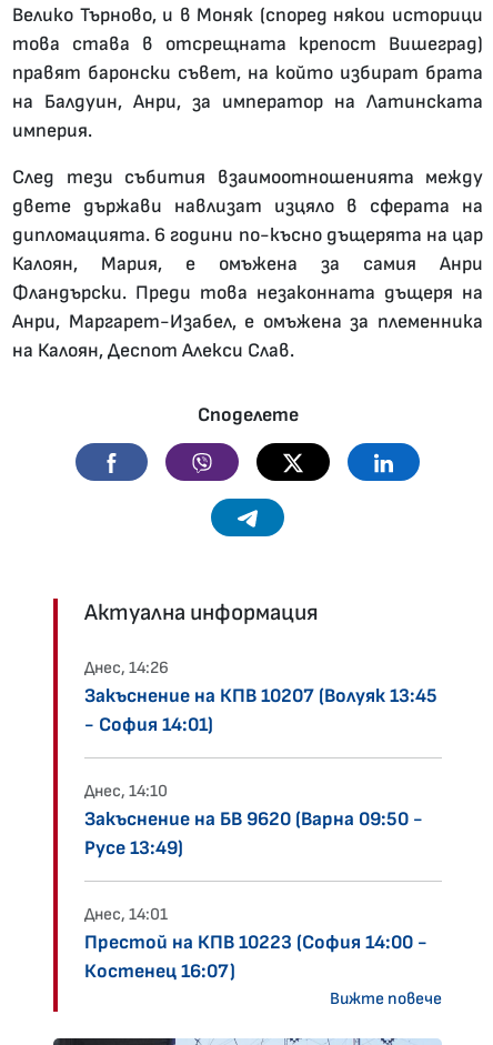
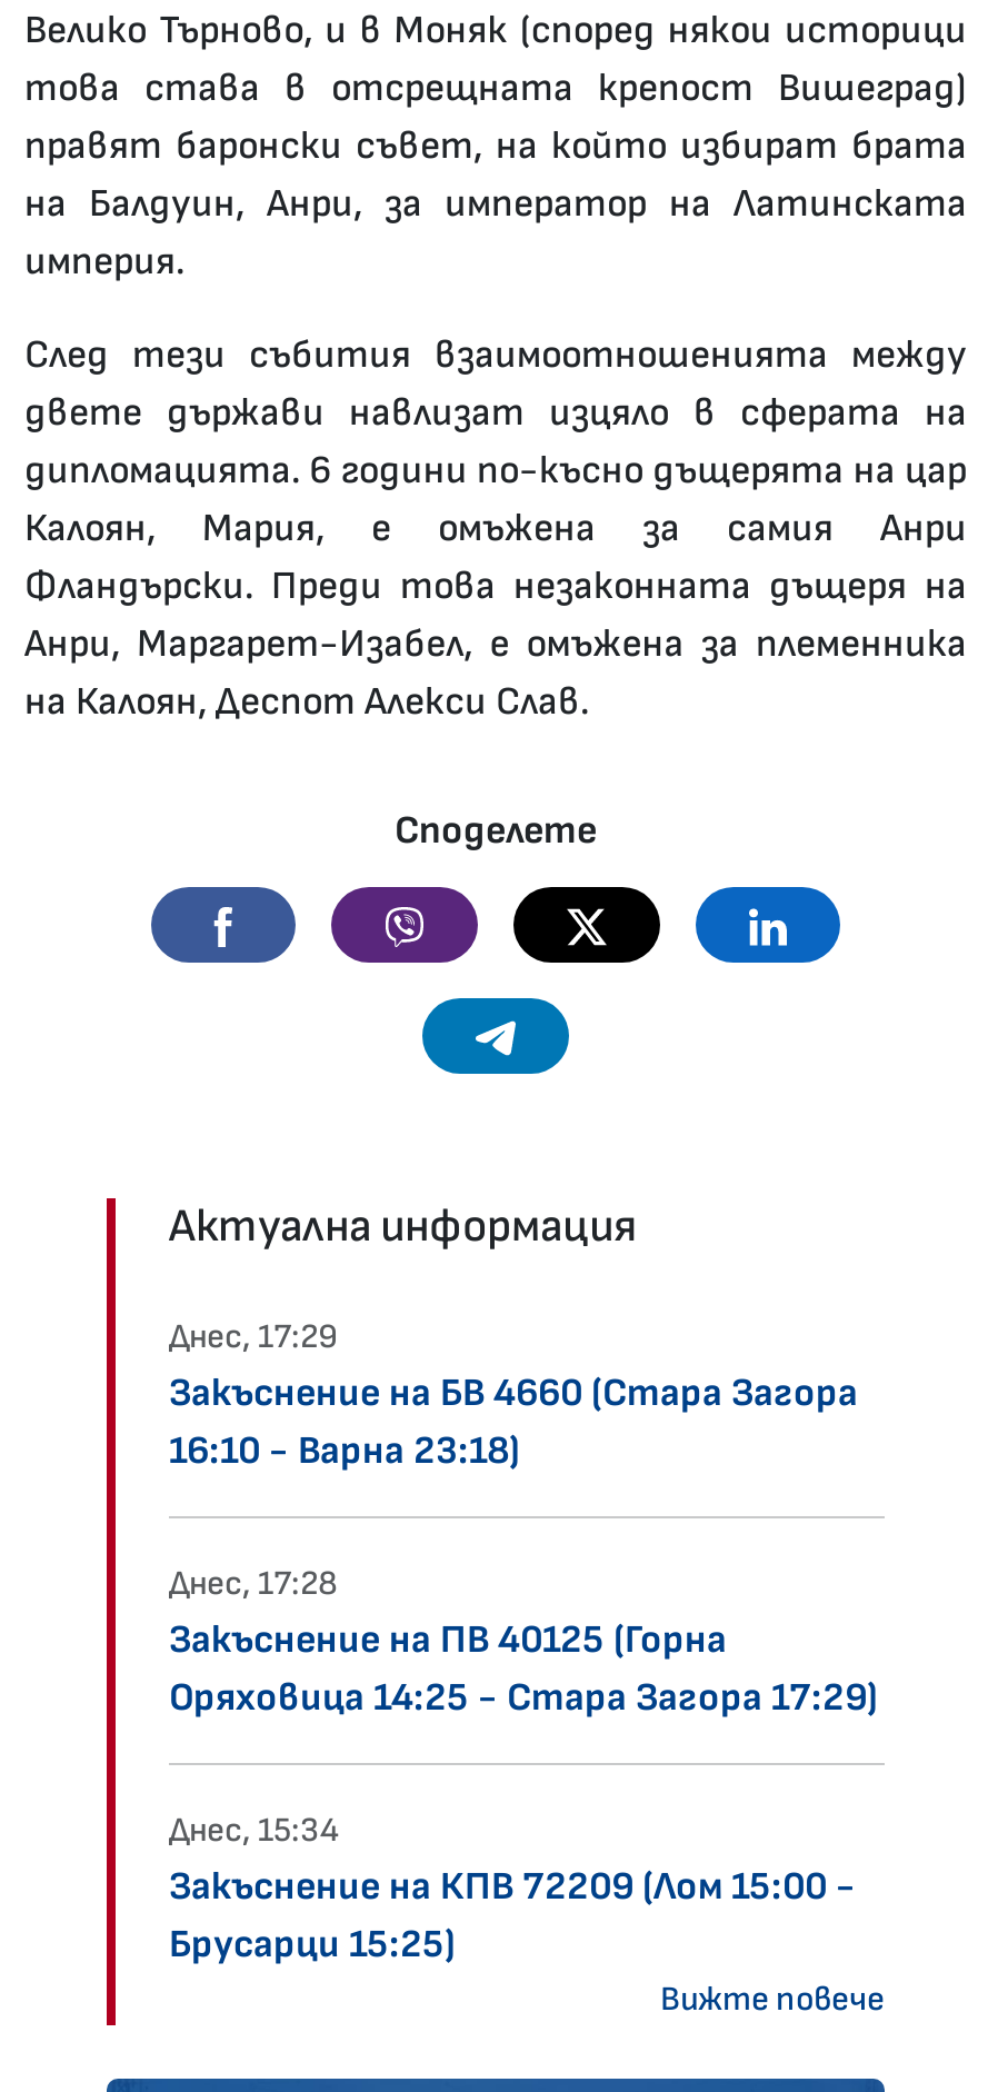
[84,658,437,737] Днес, 14:26 | Закъснение на КПВ 10207 (Волуяк 13:45 | - София 14:01) -> [169,1317,858,1475] Днес, 17:29 | Закъснение на БВ 4660 (Стара Загора | 16:10 - Варна 23:18)
[84,781,423,860] Днес, 14:10 | Закъснение на БВ 9620 (Варна 09:50 - | Русе 13:49) -> [169,1564,878,1722] Днес, 17:28 | Закъснение на ПВ 40125 (Горна | Оряховица 14:25 - Стара Загора 17:29)
[84,904,427,983] Днес, 14:01 | Престой на КПВ 10223 (София 14:00 - | Костенец 16:07) -> [169,1811,856,1968] Днес, 15:34 | Закъснение на КПВ 72209 (Лом 15:00 - | Брусарци 15:25)

